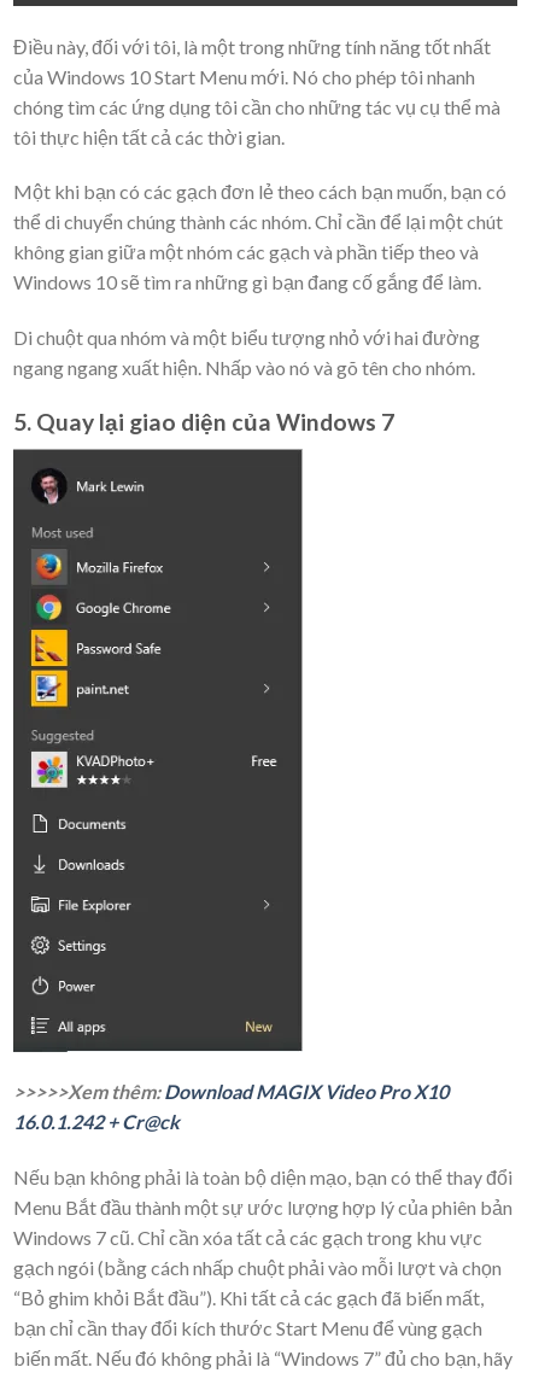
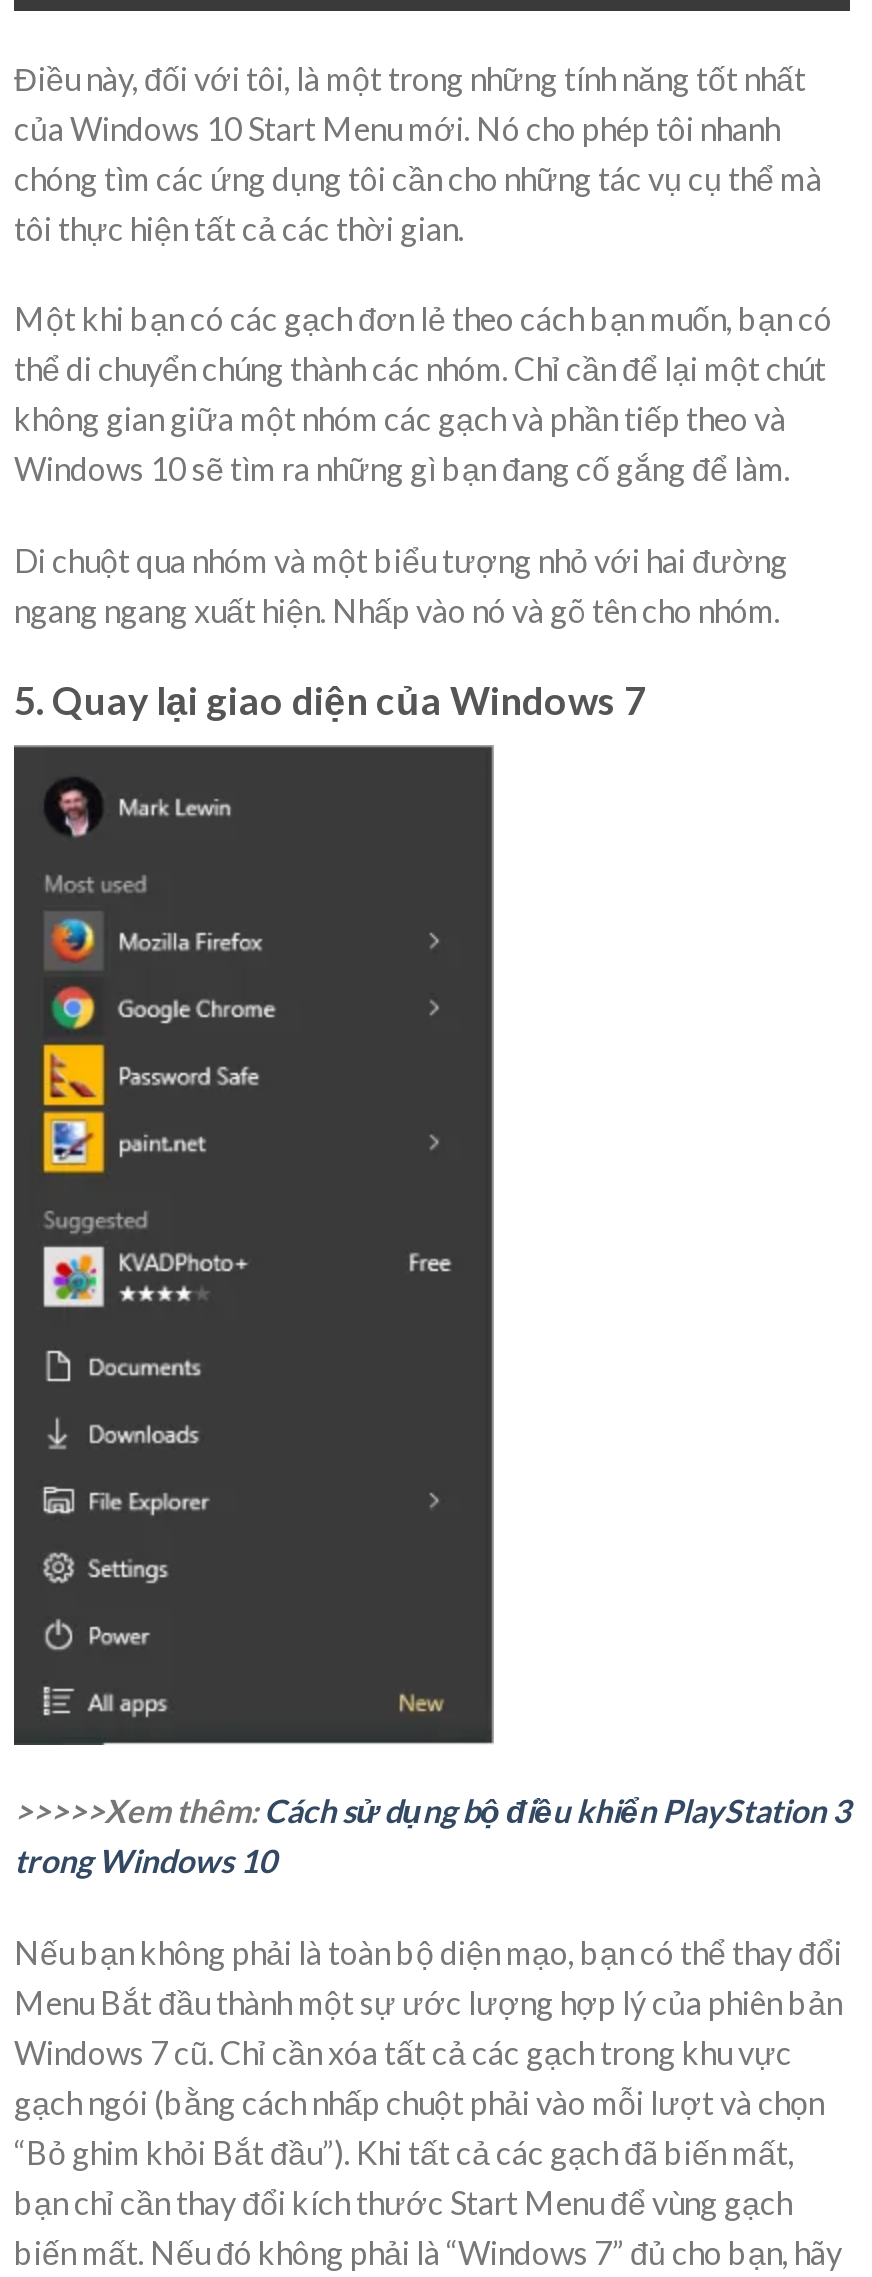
[13,1080,449,1133] >>>>>Xem thêm: Download MAGIX Video Pro X10 | 16.0.1.242 + Cr@ck -> [14,1792,850,1880] >>>>>Xem thêm: Cách sử dụng bộ điều khiển PlayStation 3 | trong Windows 10

